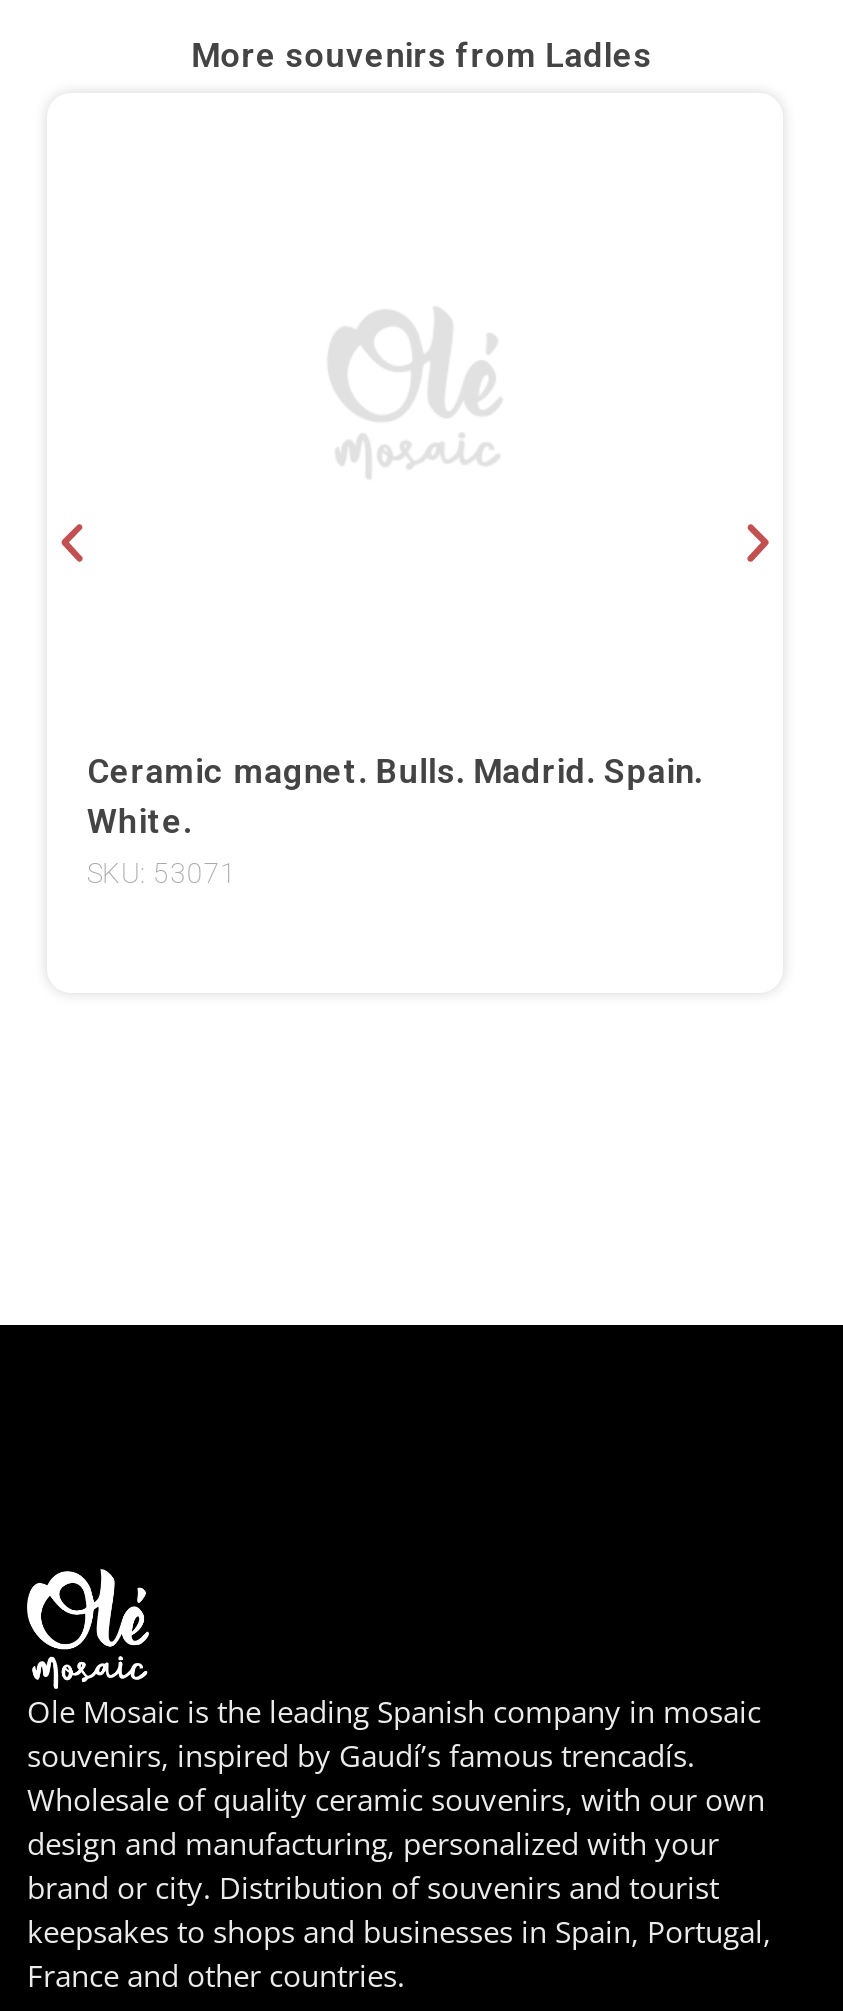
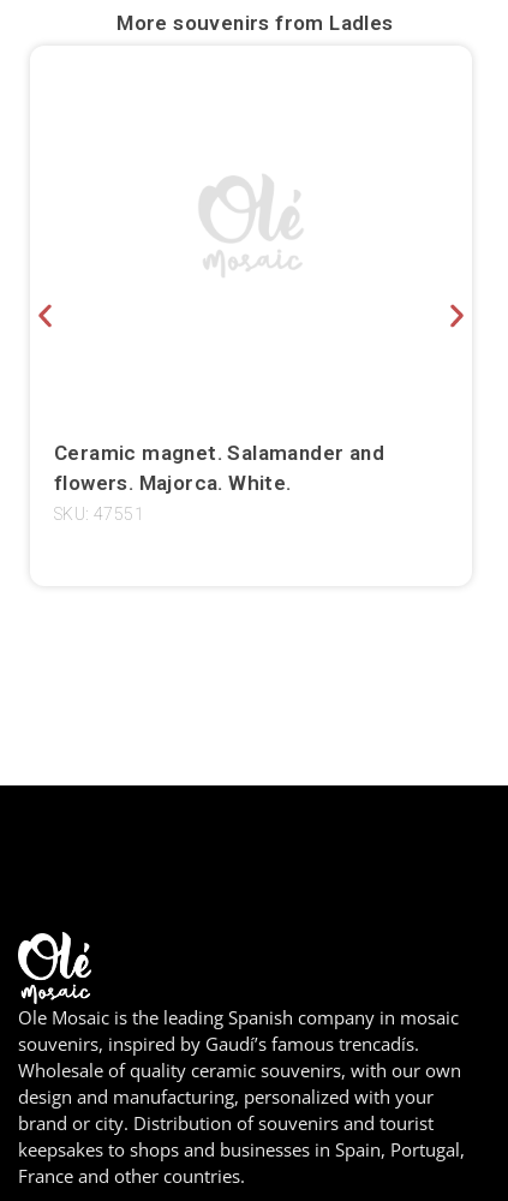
[87,751,703,889] Ceramic magnet. Bulls. Madrid. Spain. | White. | SKU: 53071 -> [54,441,384,523] Ceramic magnet. Salamander and | flowers. Majorca. White. | SKU: 47551

